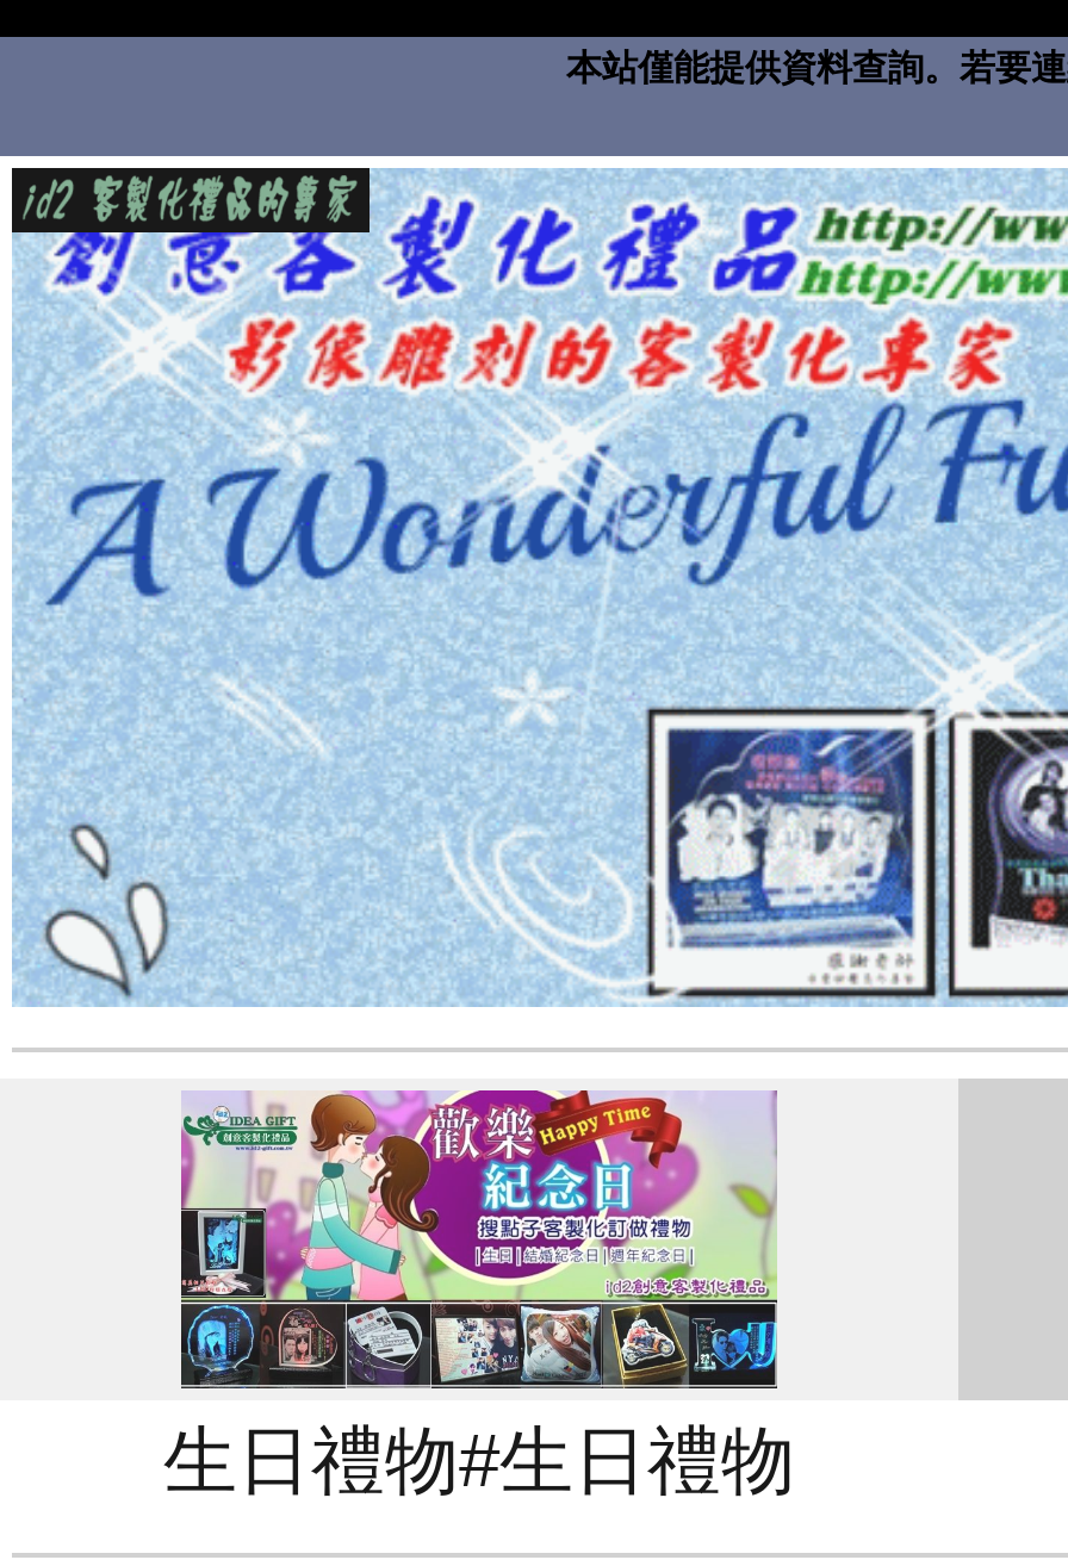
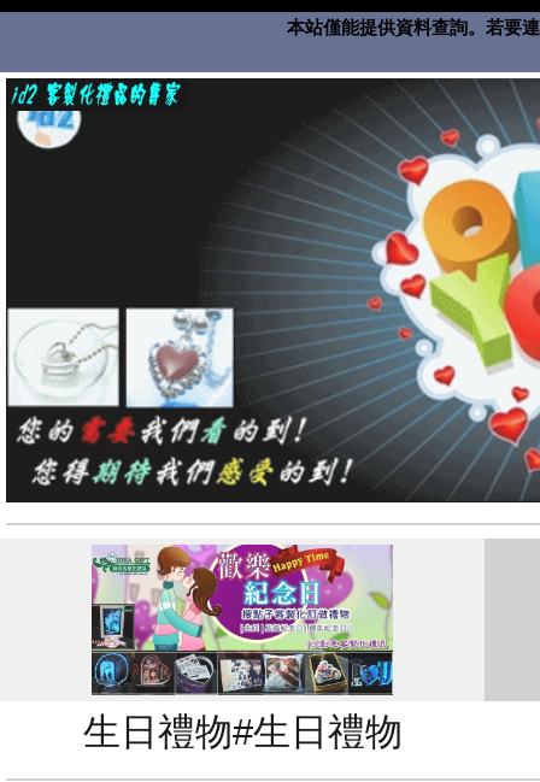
[12,168,1061,1007] [image] -> [5,77,536,504] [image]

